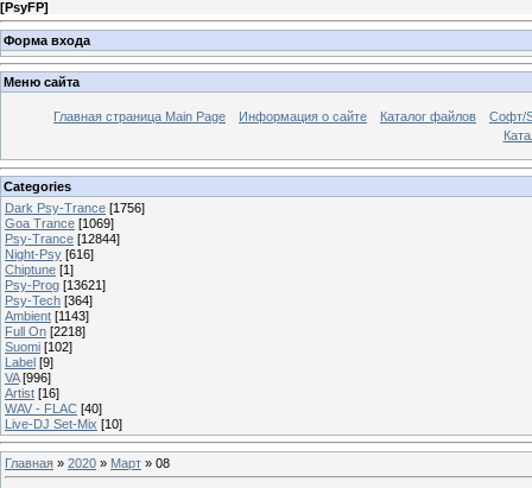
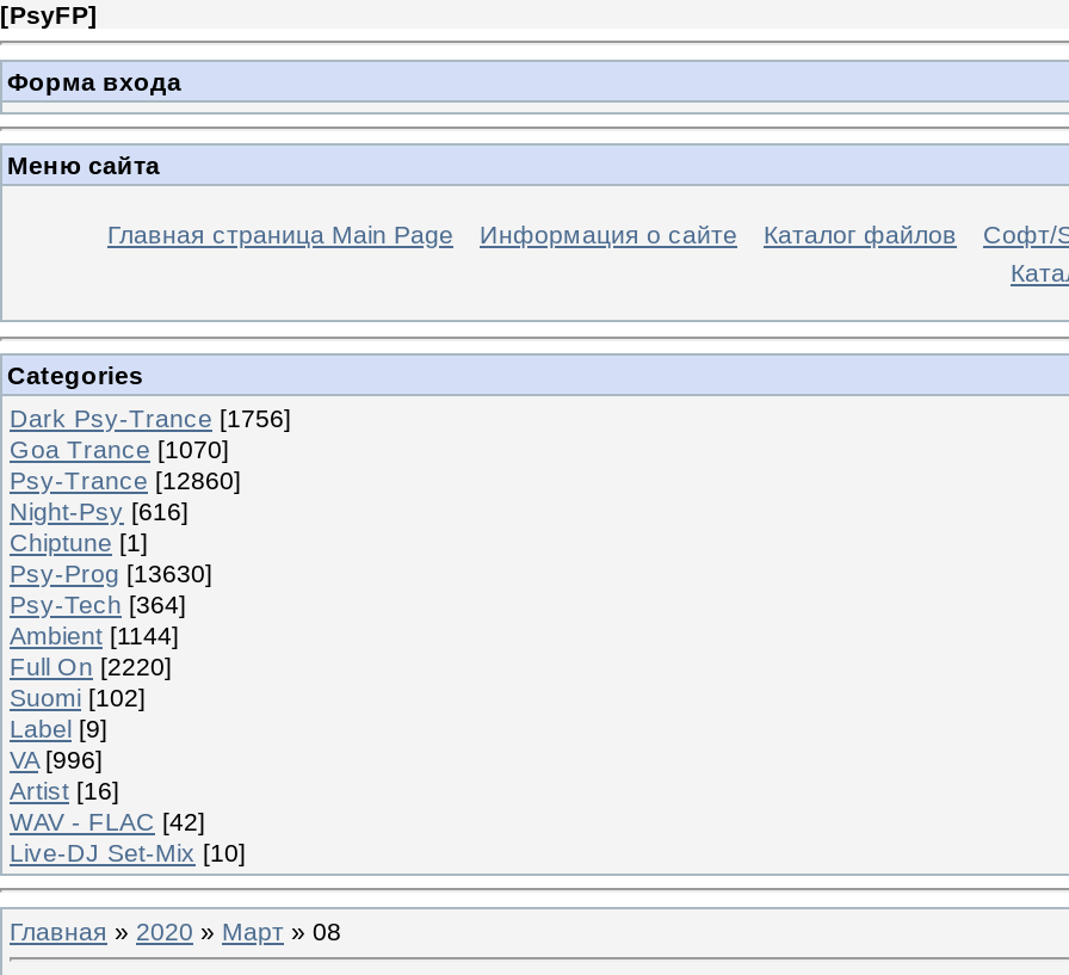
[5,216,114,230] Goa Trance [1069] -> [10,434,229,463] Goa Trance [1070]
[5,232,120,246] Psy-Trance [12844] -> [10,465,241,494] Psy-Trance [12860]
[5,278,106,292] Psy-Prog [13621] -> [10,559,212,587] Psy-Prog [13630]
[5,309,89,323] Ambient [1143] -> [10,621,179,649] Ambient [1144]
[5,324,85,338] Full On [2218] -> [10,652,172,680] Full On [2220]
[5,401,102,416] WAV - FLAC [40] -> [10,807,205,835] WAV - FLAC [42]

